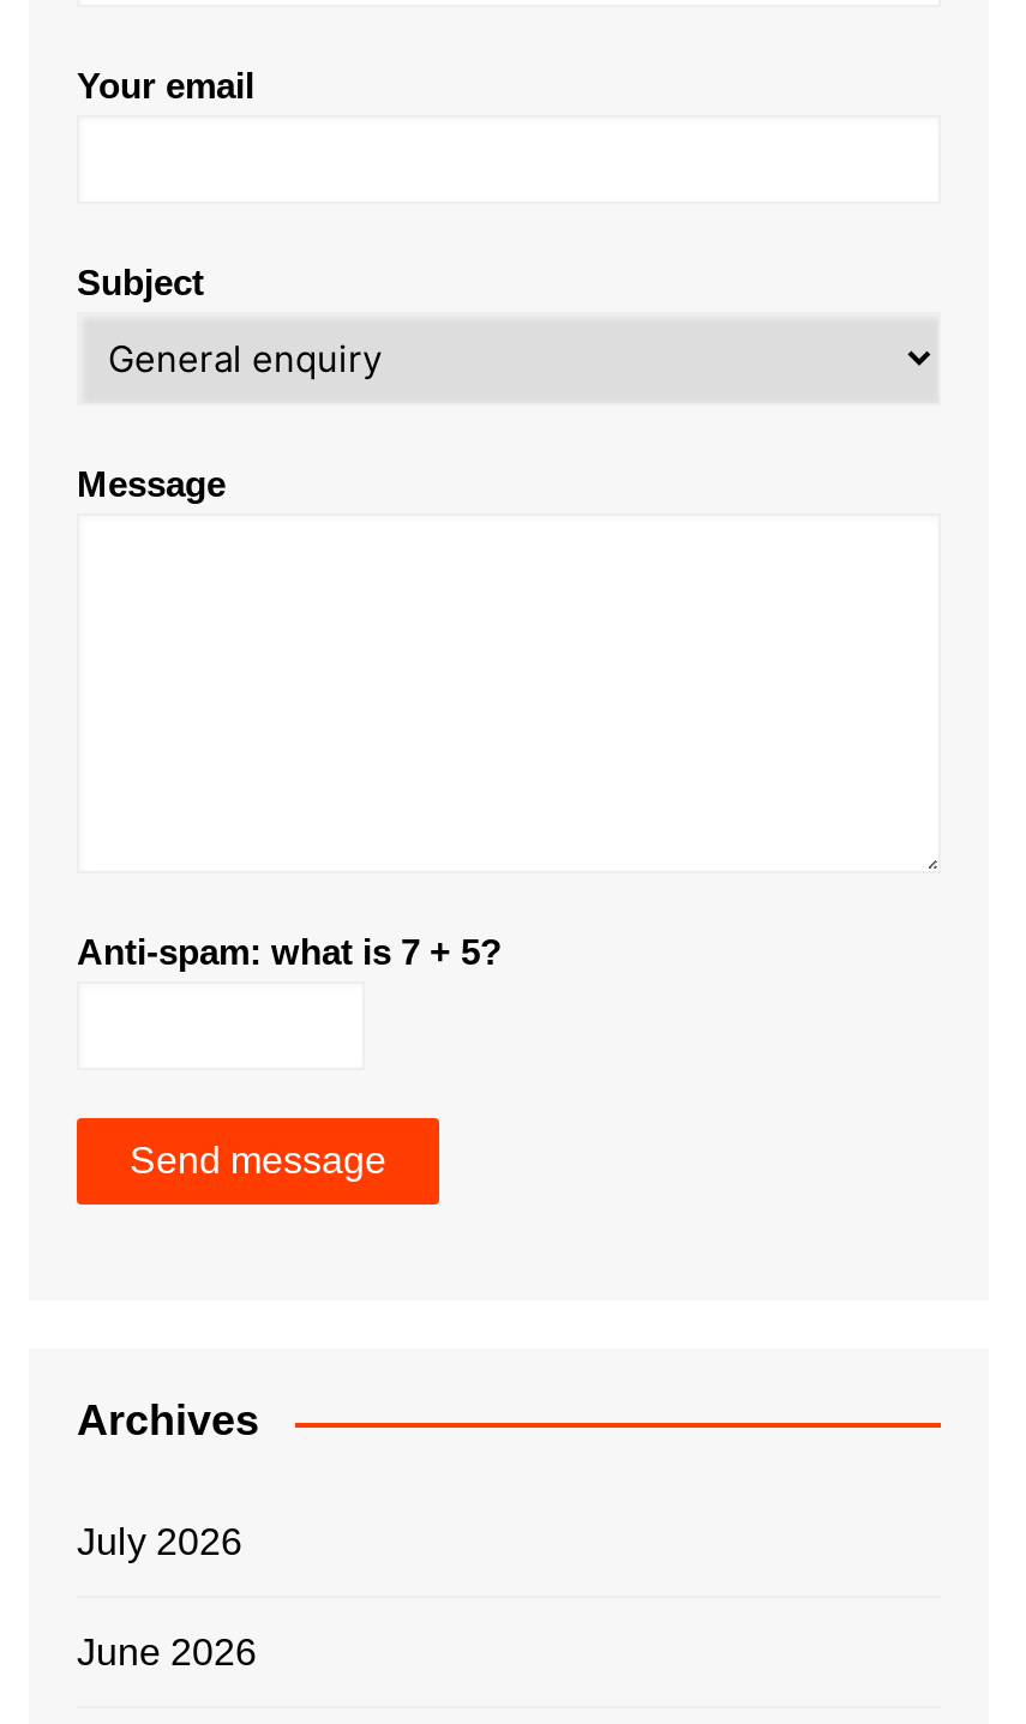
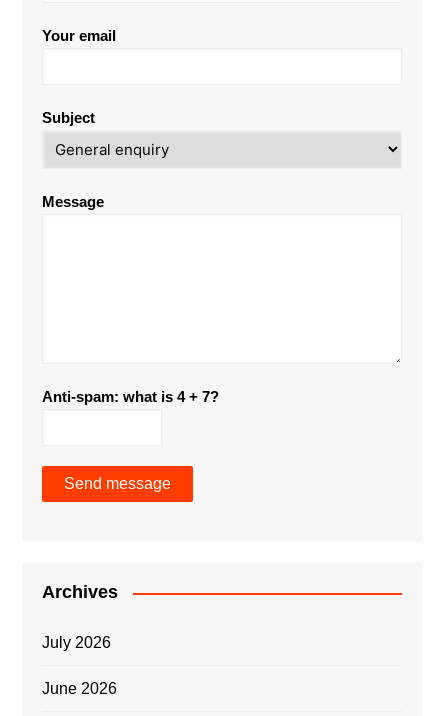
[77,931,502,972] Anti-spam: what is 7 + 5? -> [42,388,219,405] Anti-spam: what is 4 + 7?

